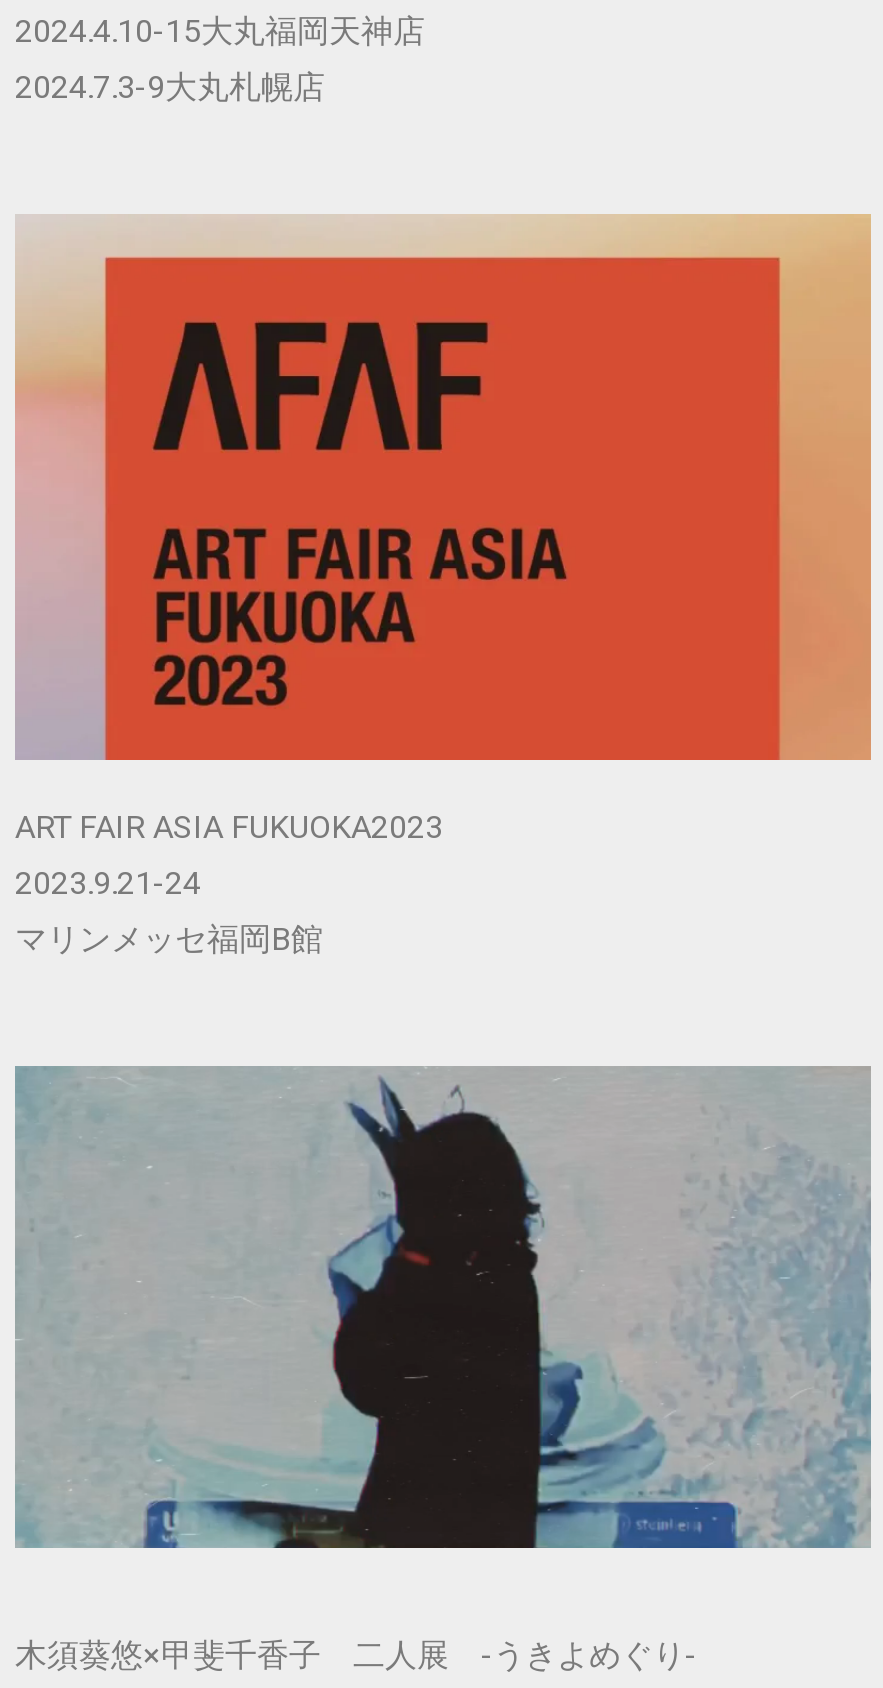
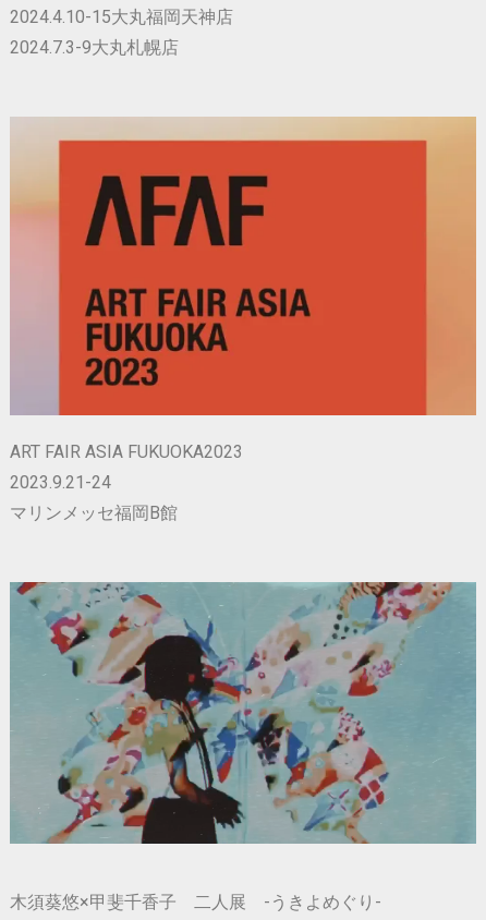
[21,1064,871,1550] [image] -> [12,581,475,845] [image]

